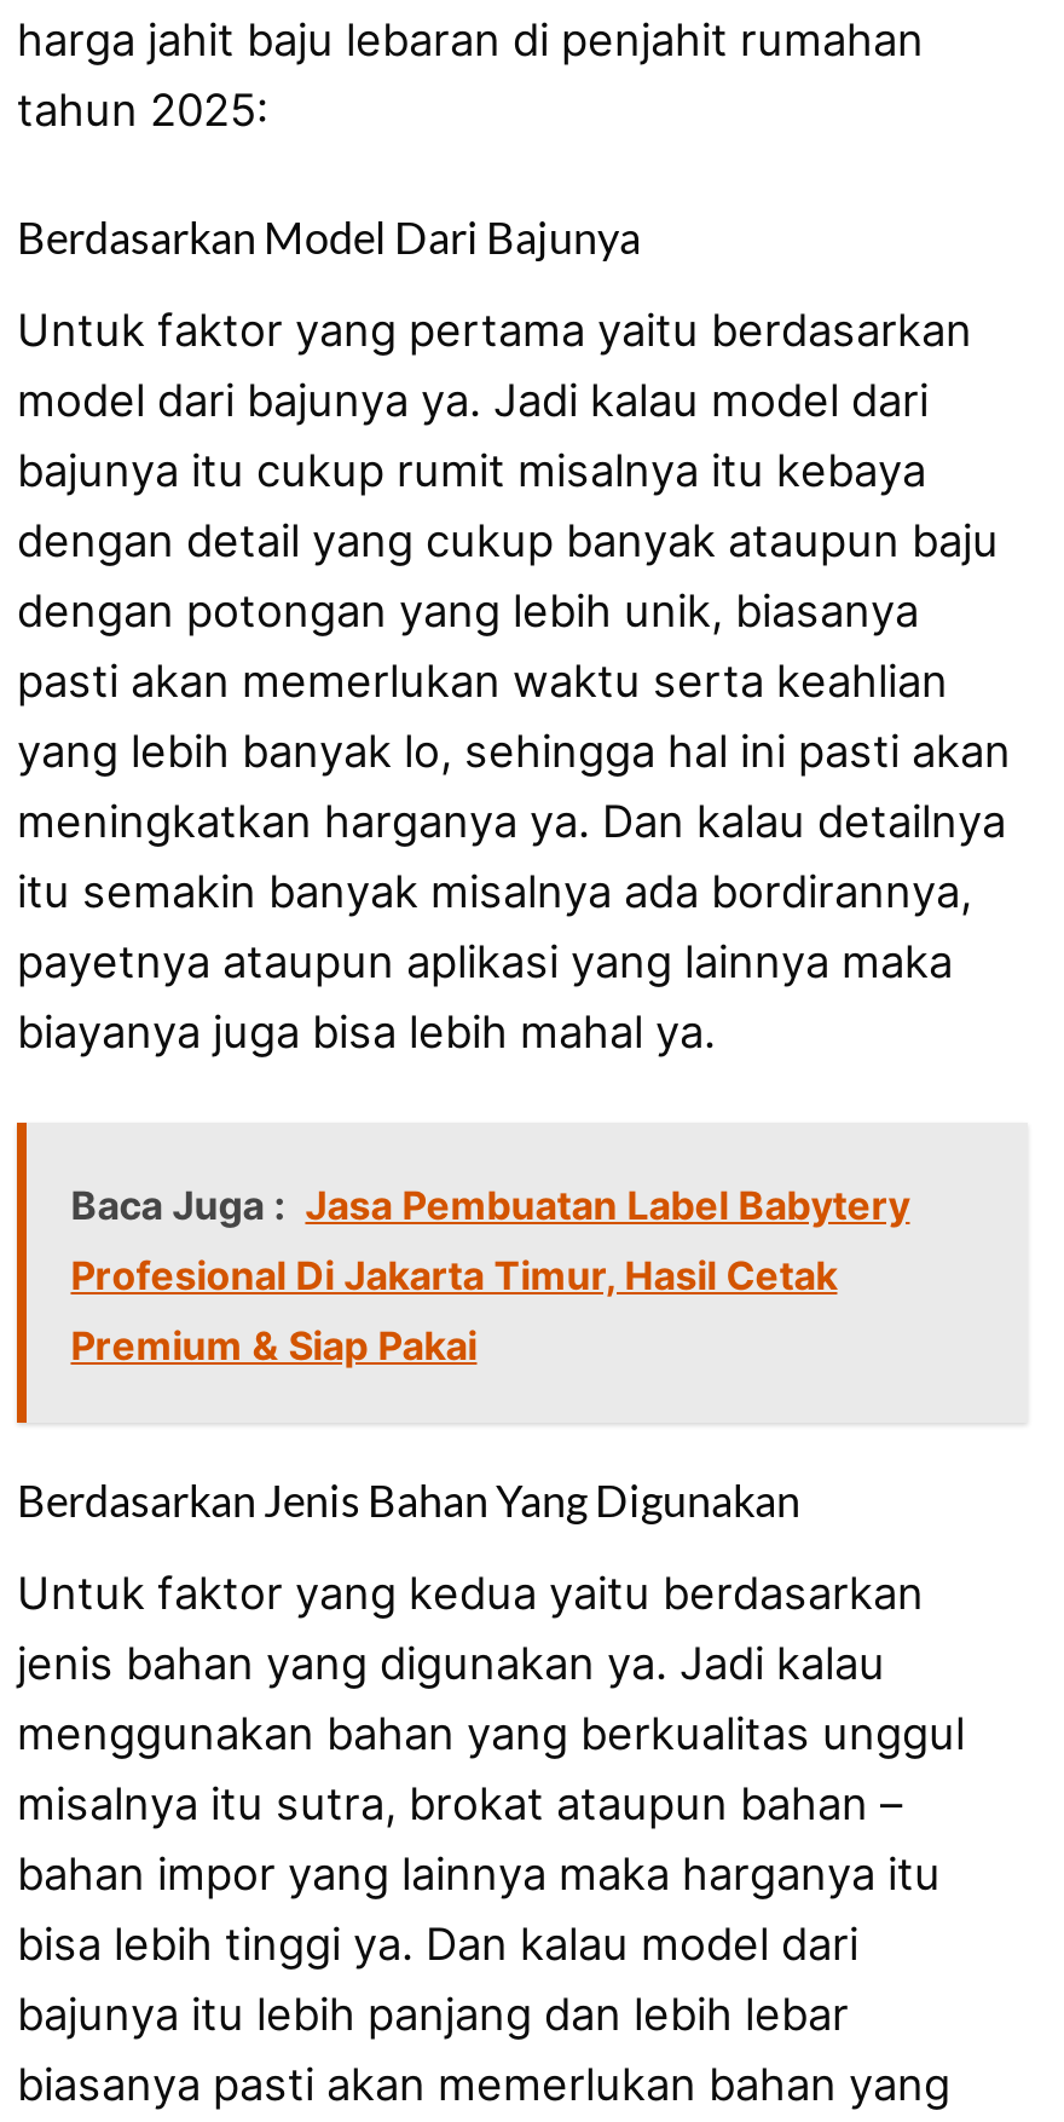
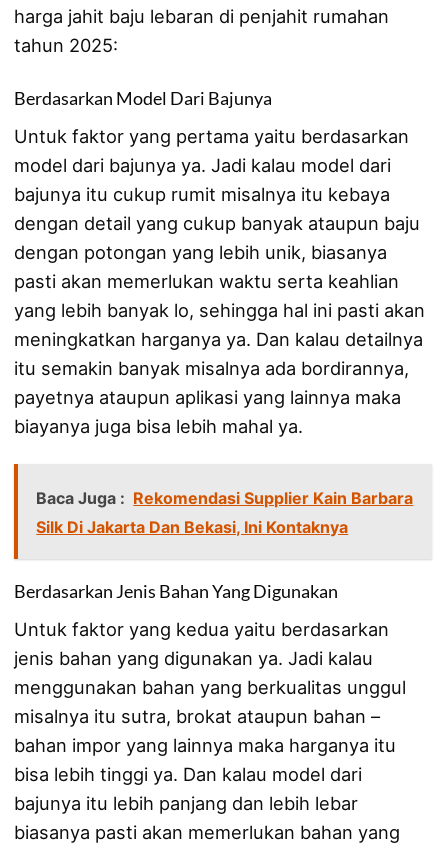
[71,1180,910,1369] Baca Juga : Jasa Pembuatan Label Babytery | Profesional Di Jakarta Timur, Hasil Cetak | Premium & Siap Pakai -> [36,488,413,537] Baca Juga : Rekomendasi Supplier Kain Barbara | Silk Di Jakarta Dan Bekasi, Ini Kontaknya

